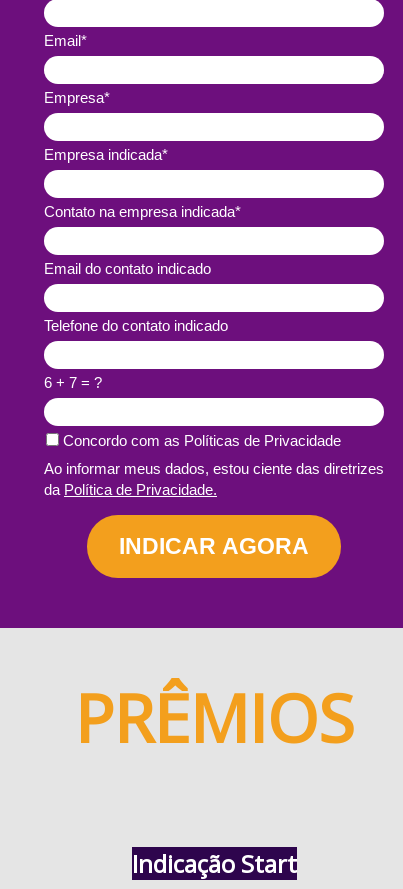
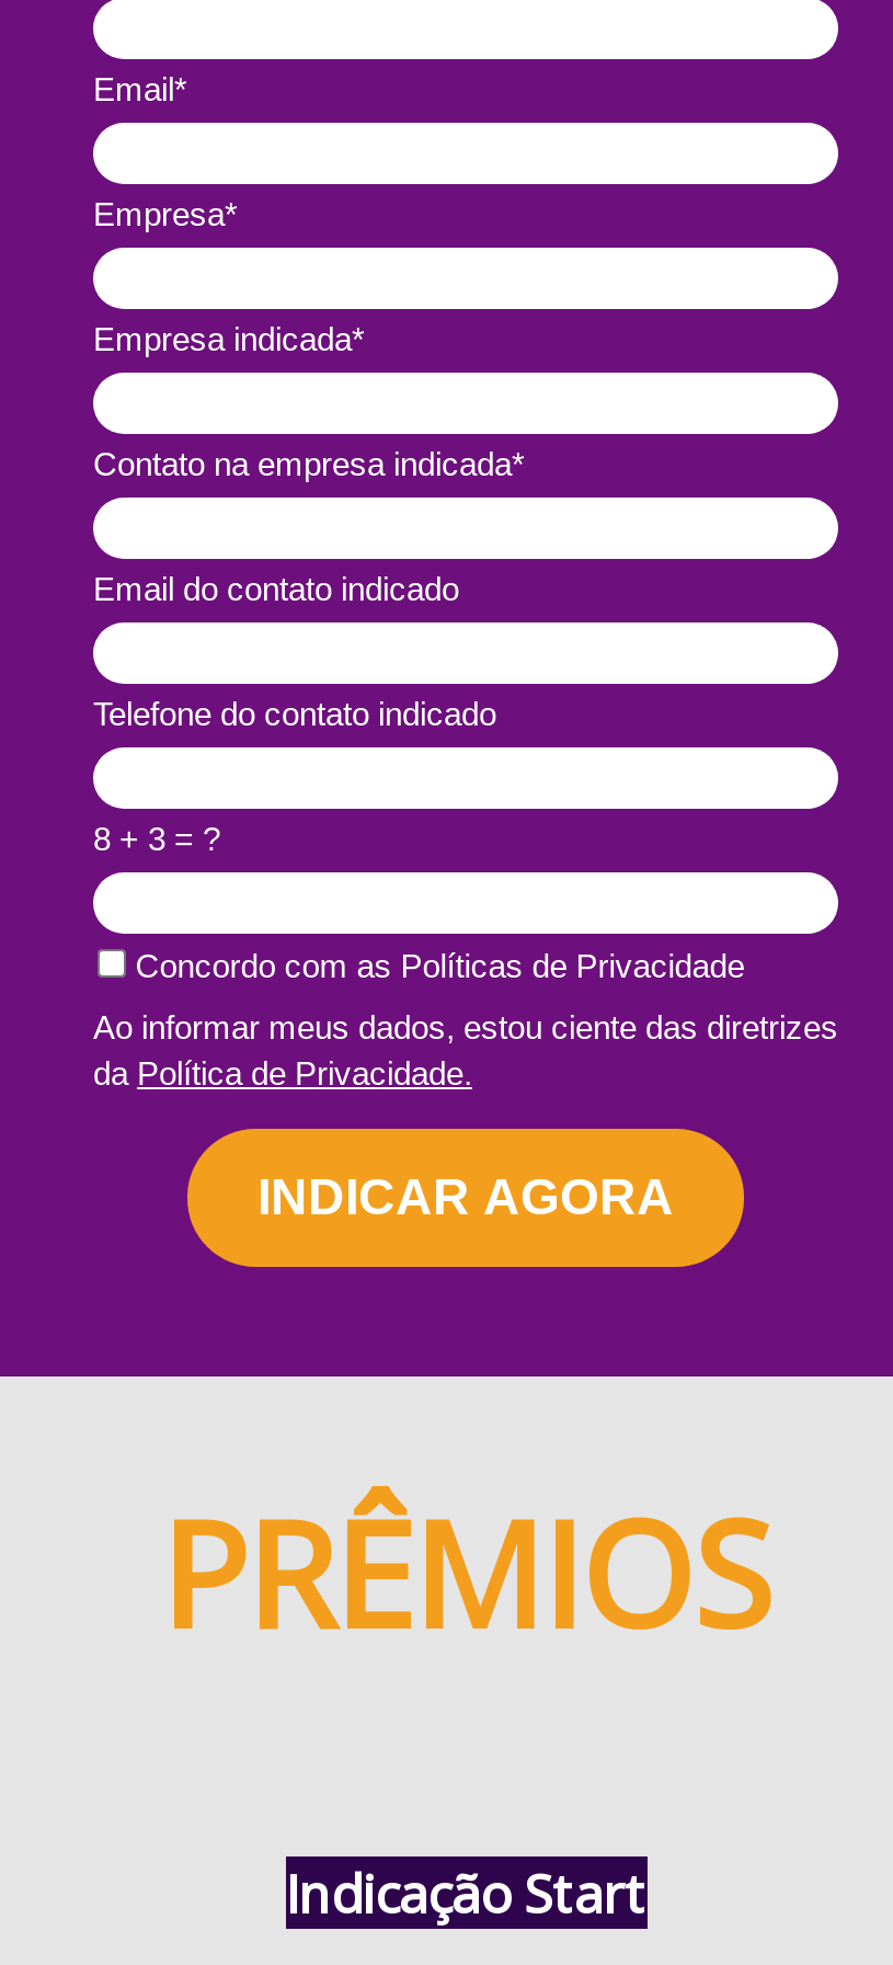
[44,374,102,391] 6 + 7 = ? -> [93,820,220,857] 8 + 3 = ?

